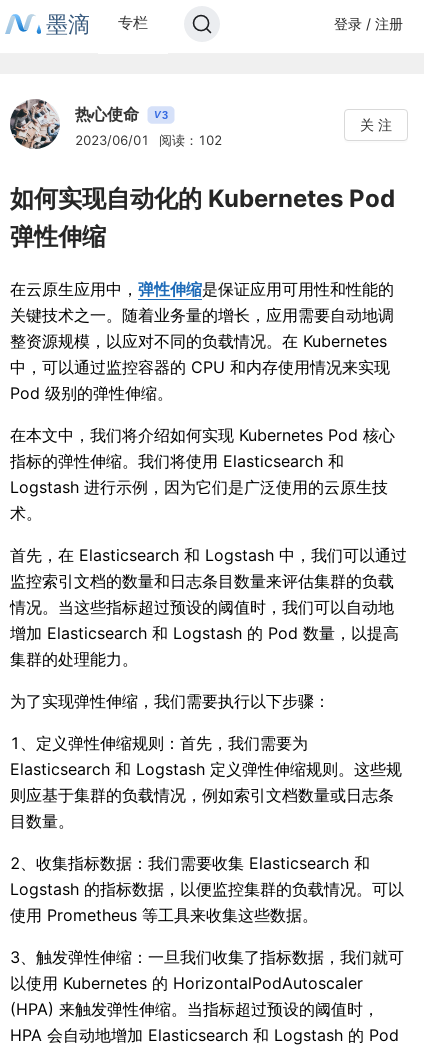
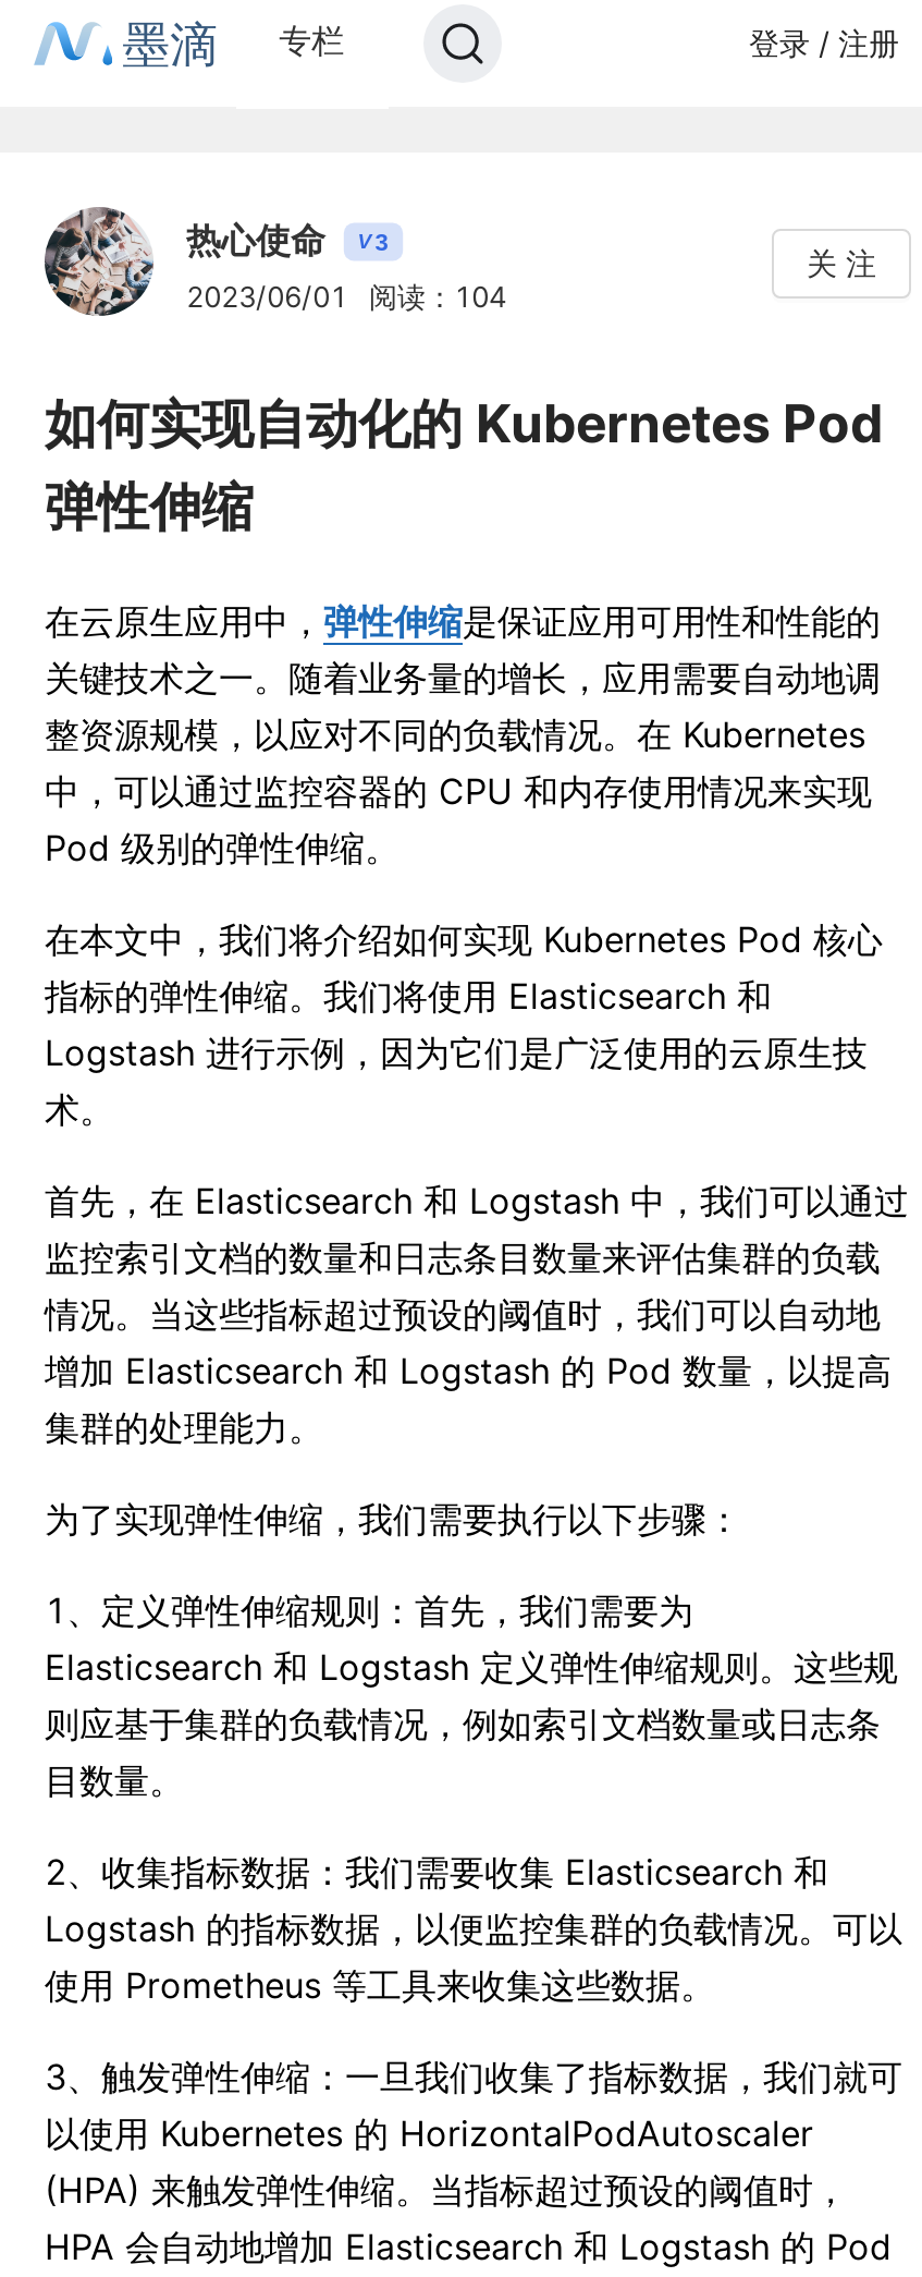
[75,132,222,148] 2023/06/01 阅读：102 -> [186,279,506,314] 2023/06/01 阅读：104

